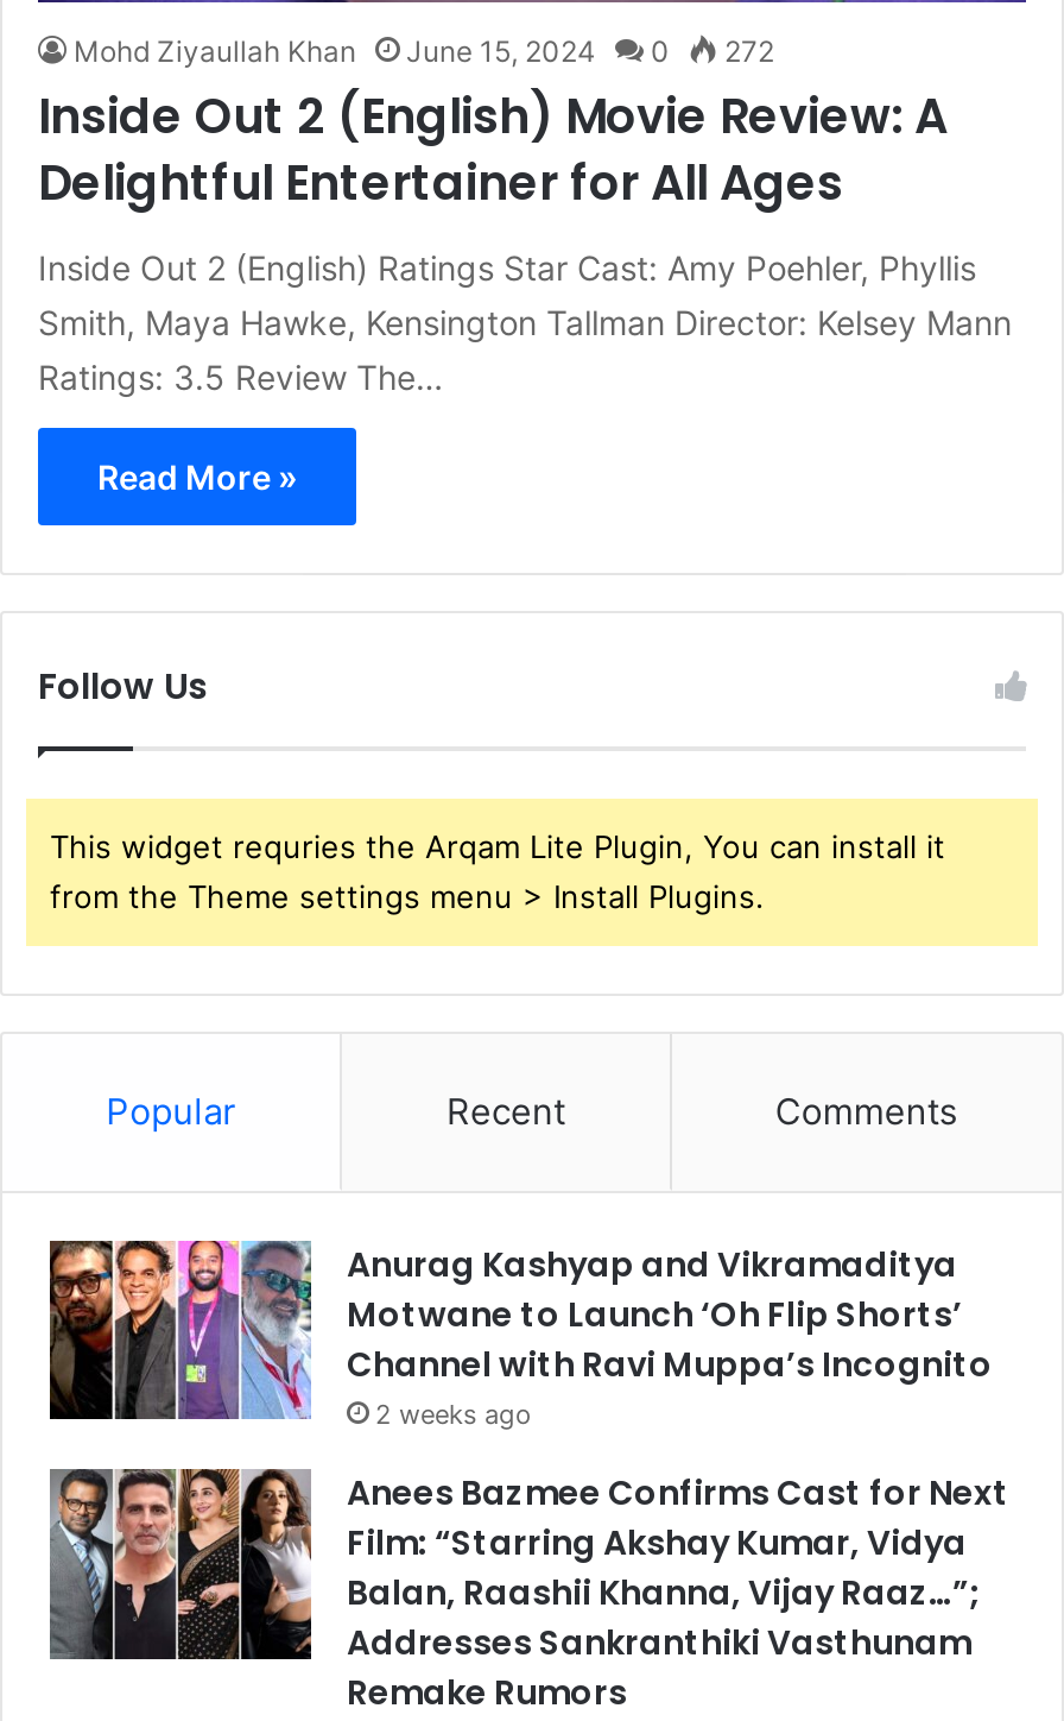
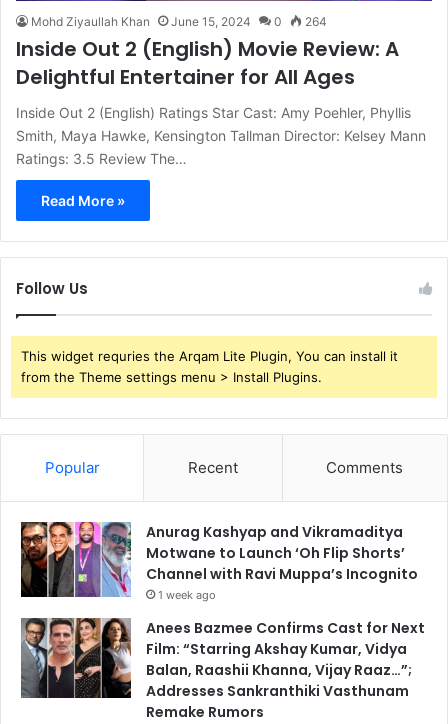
[74,33,774,69] Mohd Ziyaullah Khan June 15, 2024 0 272 -> [31,14,327,29] Mohd Ziyaullah Khan June 15, 2024 0 264
[375,1398,532,1431] 2 weeks ago -> [158,588,216,602] 1 week ago

